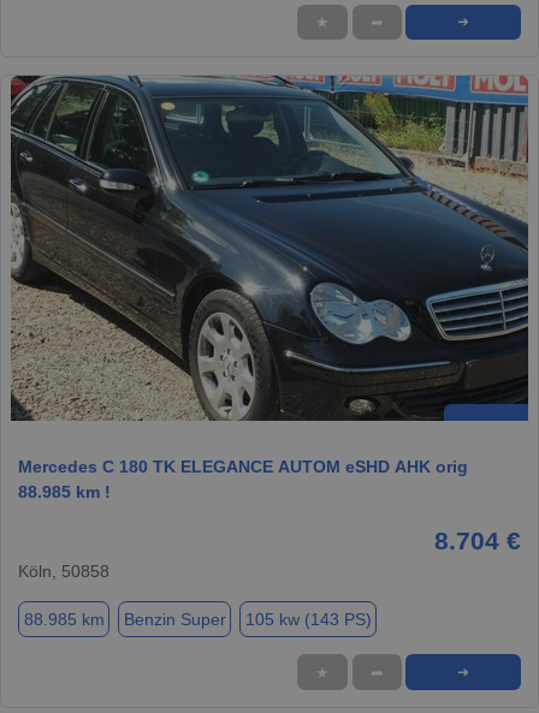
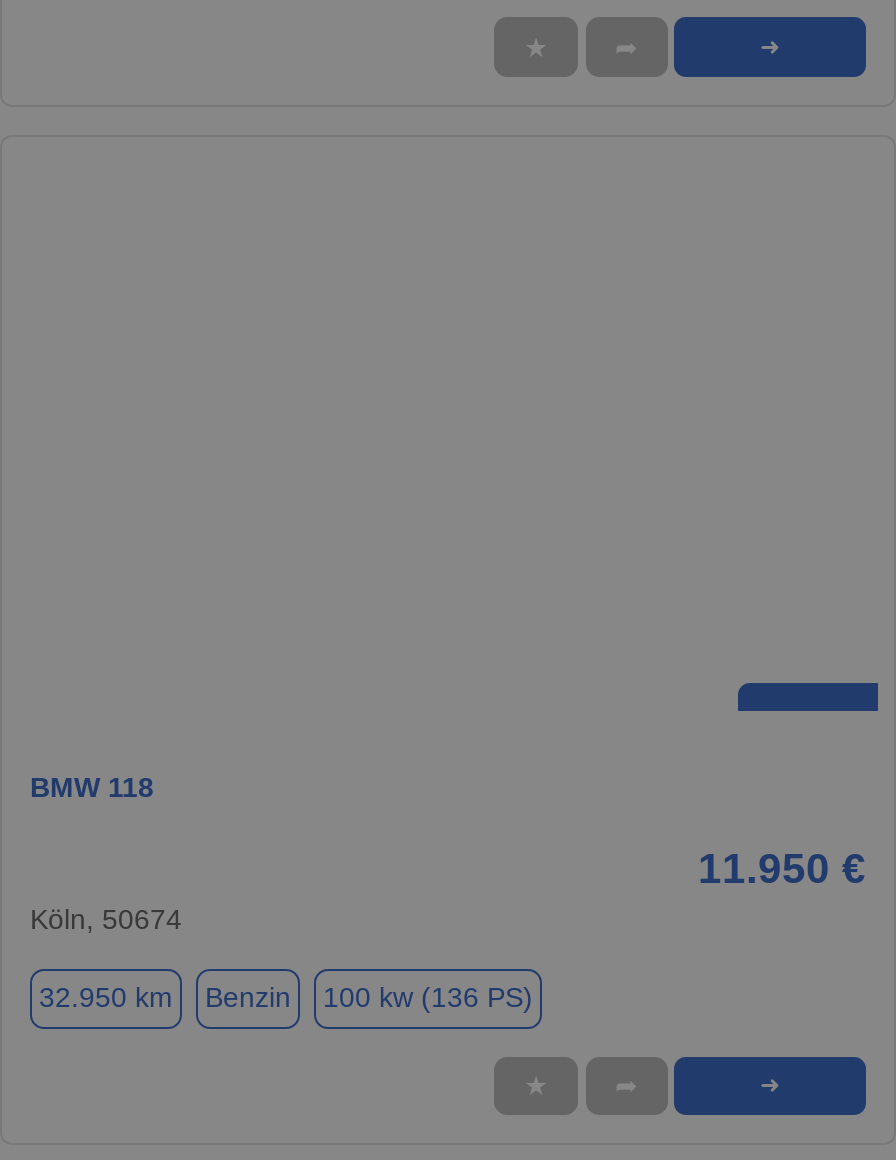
[10,75,529,422] [image] -> none
[18,457,468,502] Mercedes C 180 TK ELEGANCE AUTOM eSHD AHK orig | 88.985 km ! -> [30,771,156,803] BMW 118
[18,527,521,581] 8.704 € | Köln, 50858 -> [30,845,866,935] 11.950 € | Köln, 50674
[23,610,371,629] 88.985 km | Benzin Super | 105 kw (143 PS) -> [39,982,533,1014] 32.950 km | Benzin | 100 kw (136 PS)

